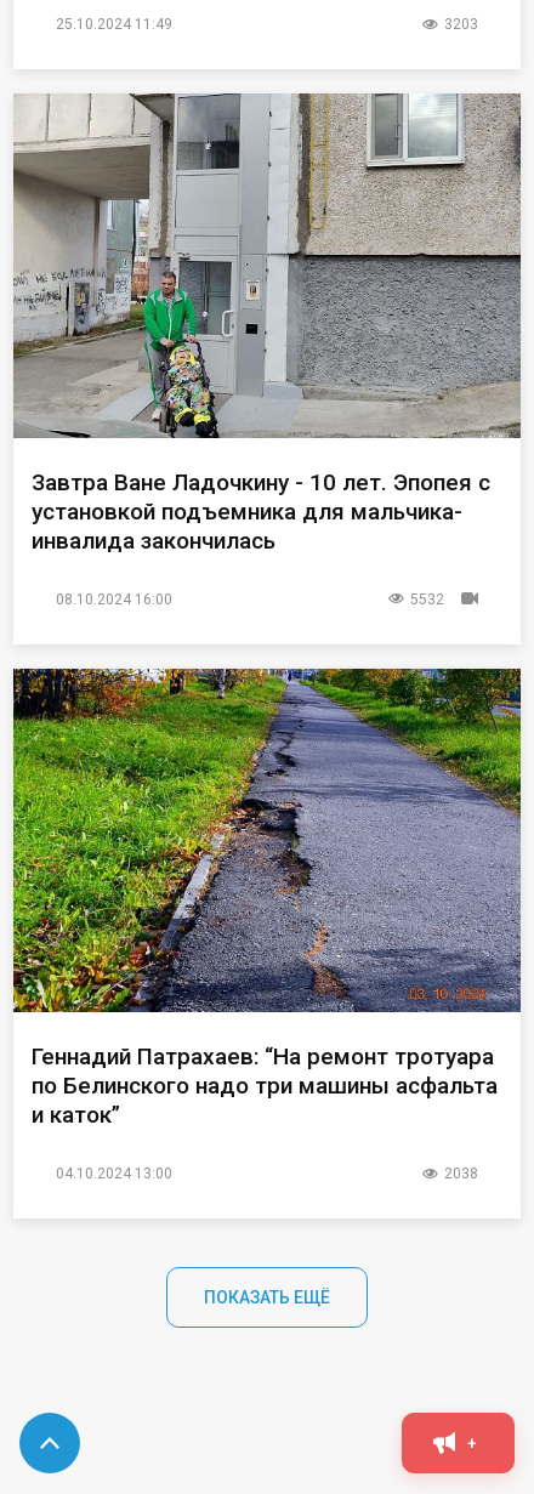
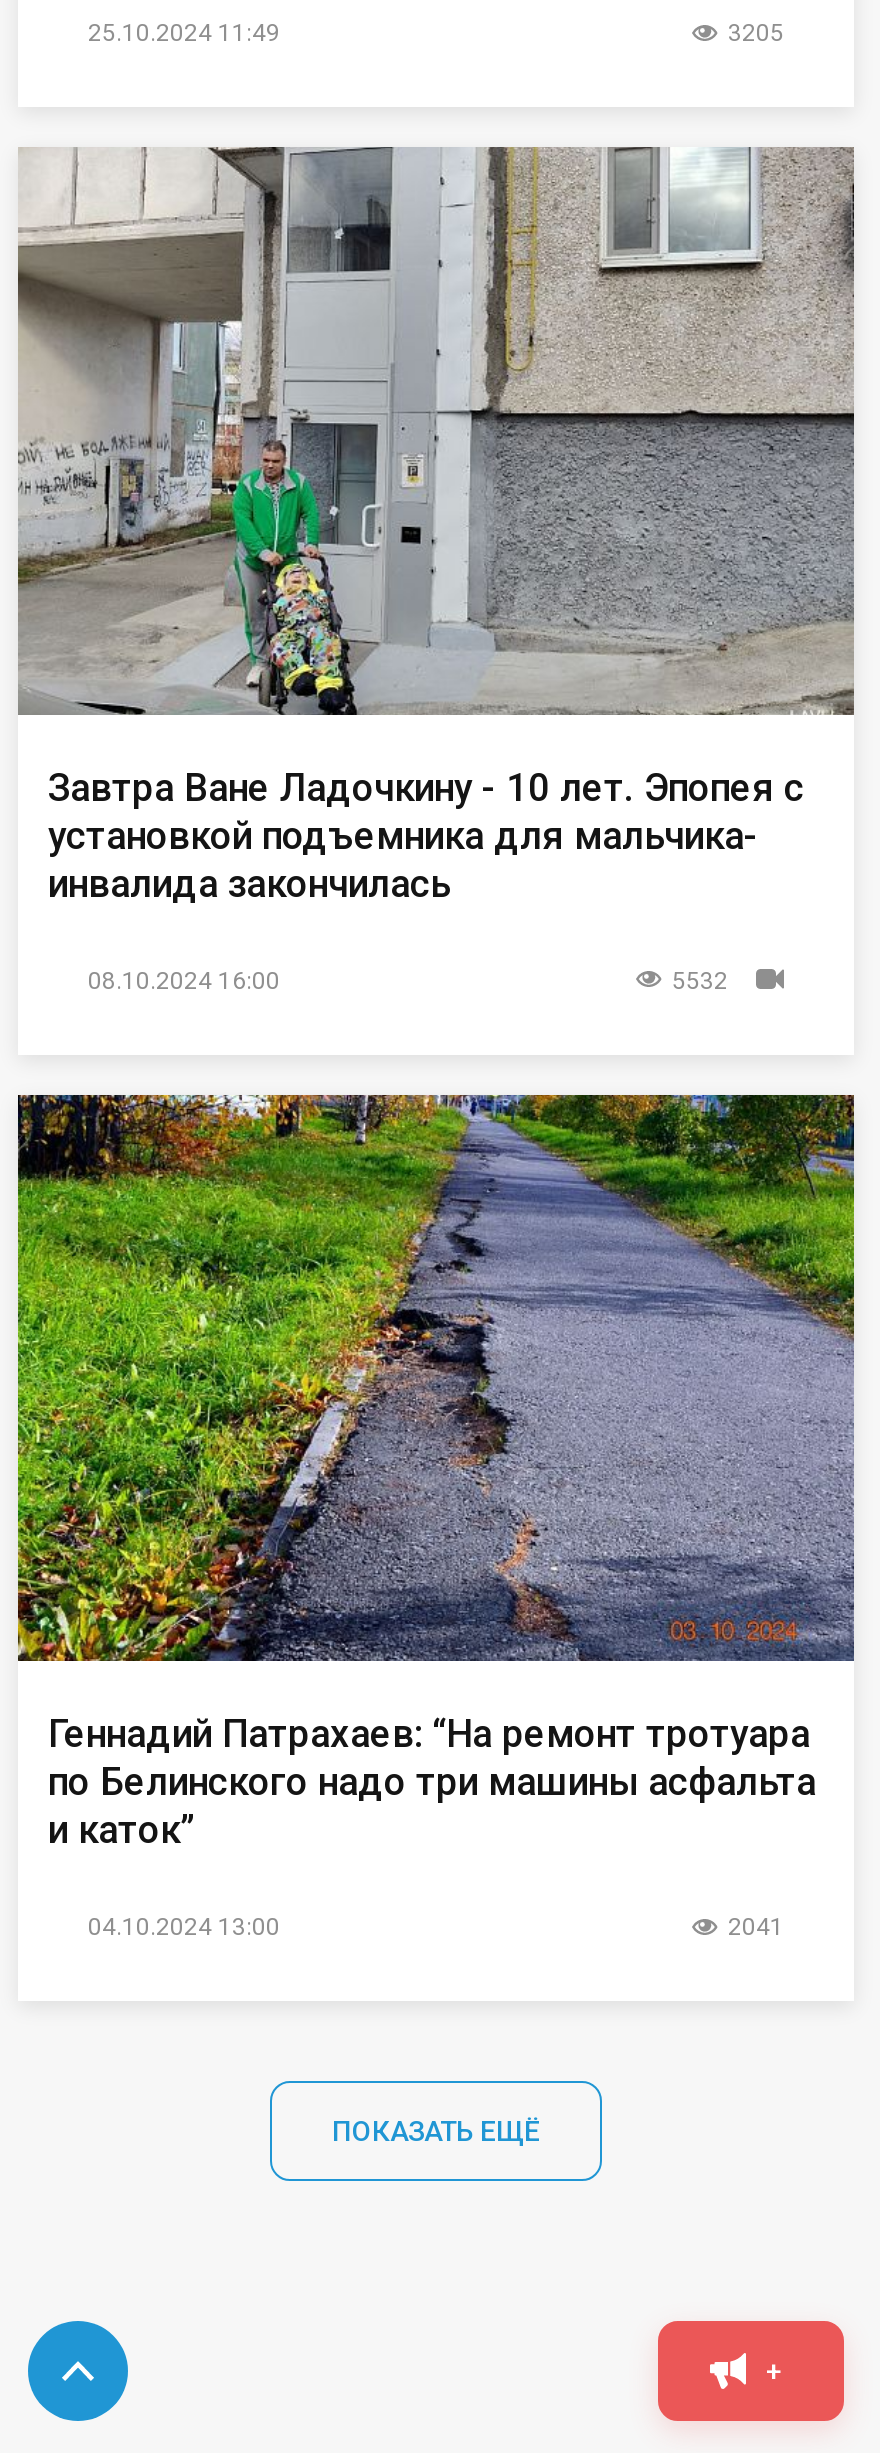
[444,16,478,33] 3203 -> [728,20,784,48] 3205
[444,1165,478,1182] 2038 -> [728,1913,784,1941] 2041

